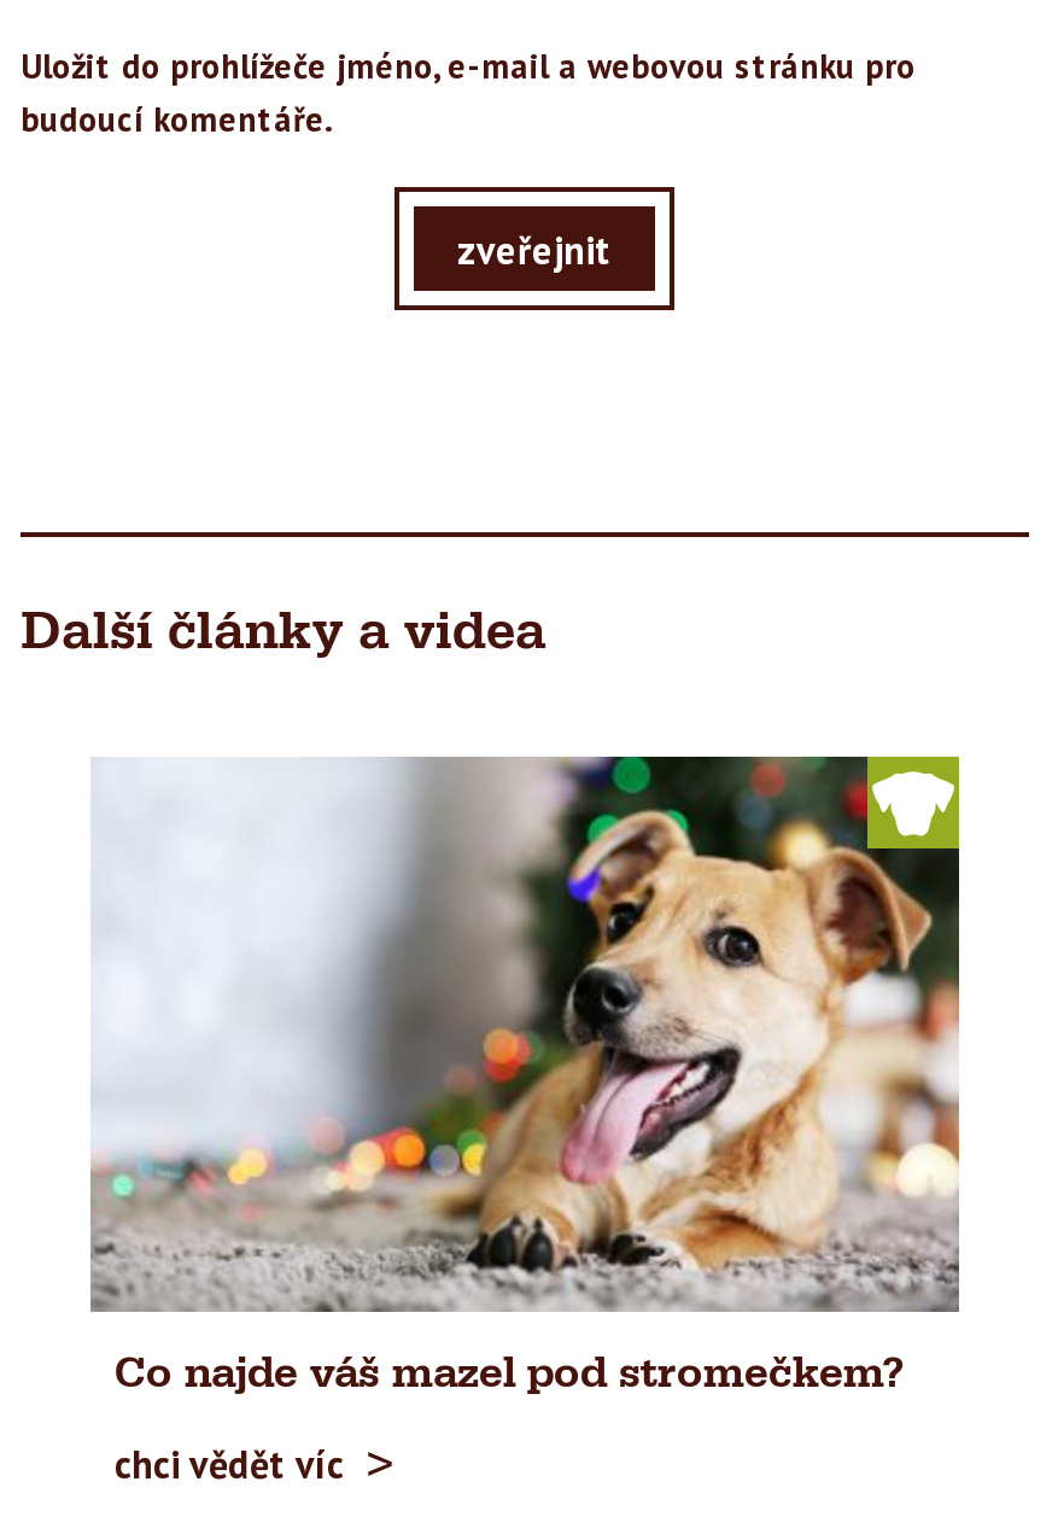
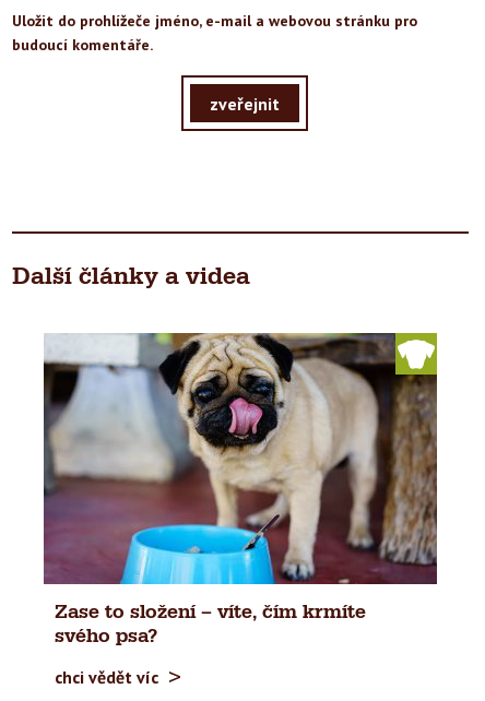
[90,754,959,1397] [image] | Co najde váš mazel pod stromečkem? -> [43,332,438,647] [image] | Zase to složení – víte, čím krmíte | svého psa?

